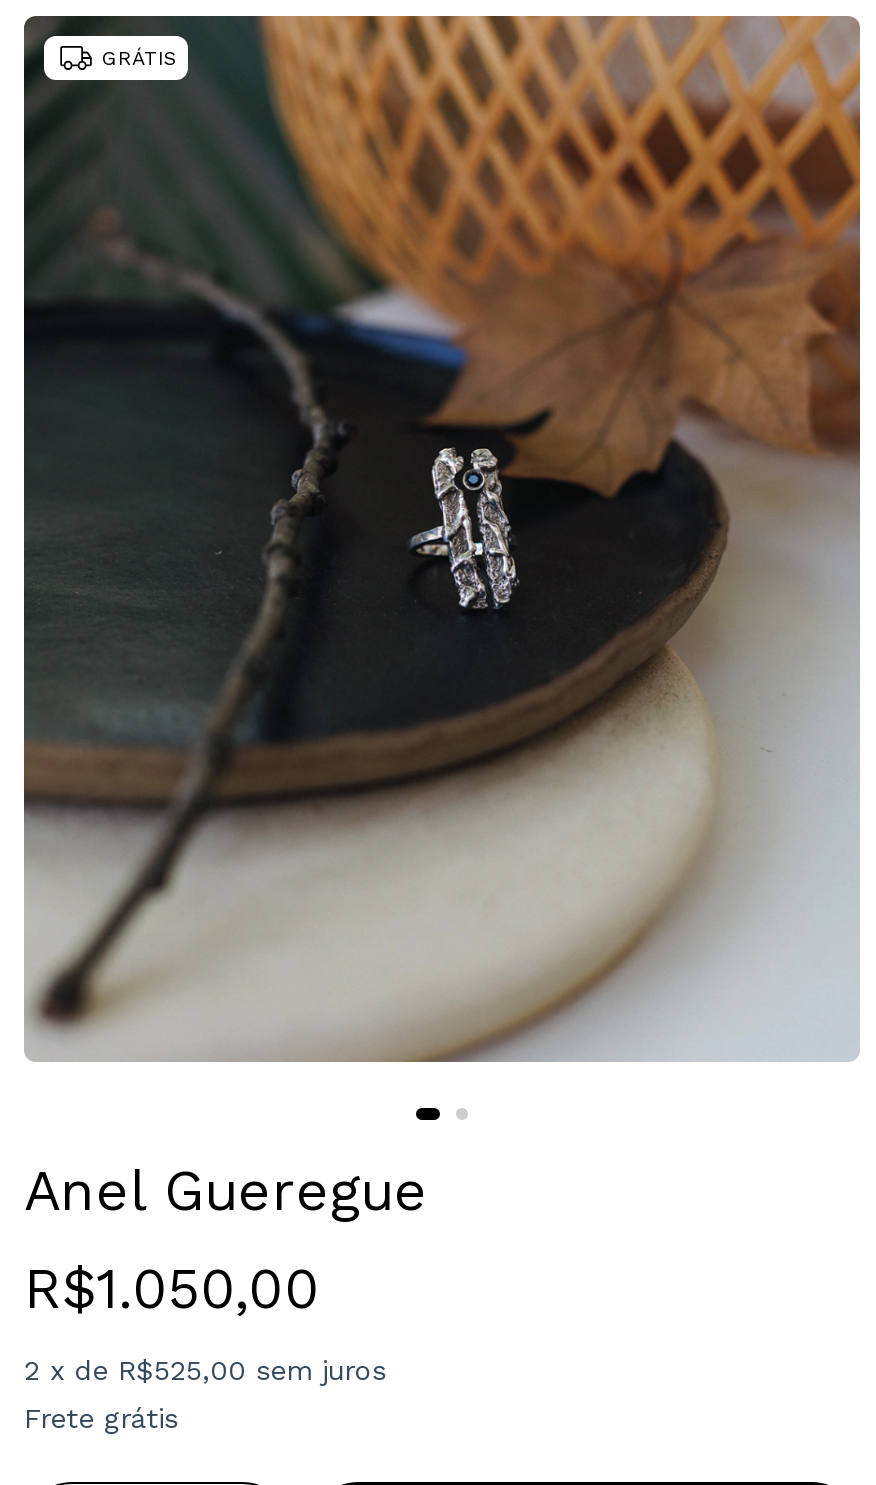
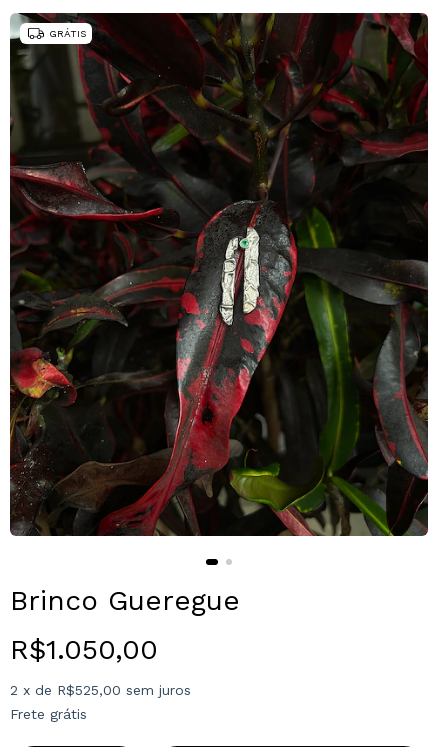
[22,13,862,1063] [image] -> [9,12,429,537] [image]
[24,1158,428,1224] Anel Gueregue -> [10,584,240,617] Brinco Gueregue

